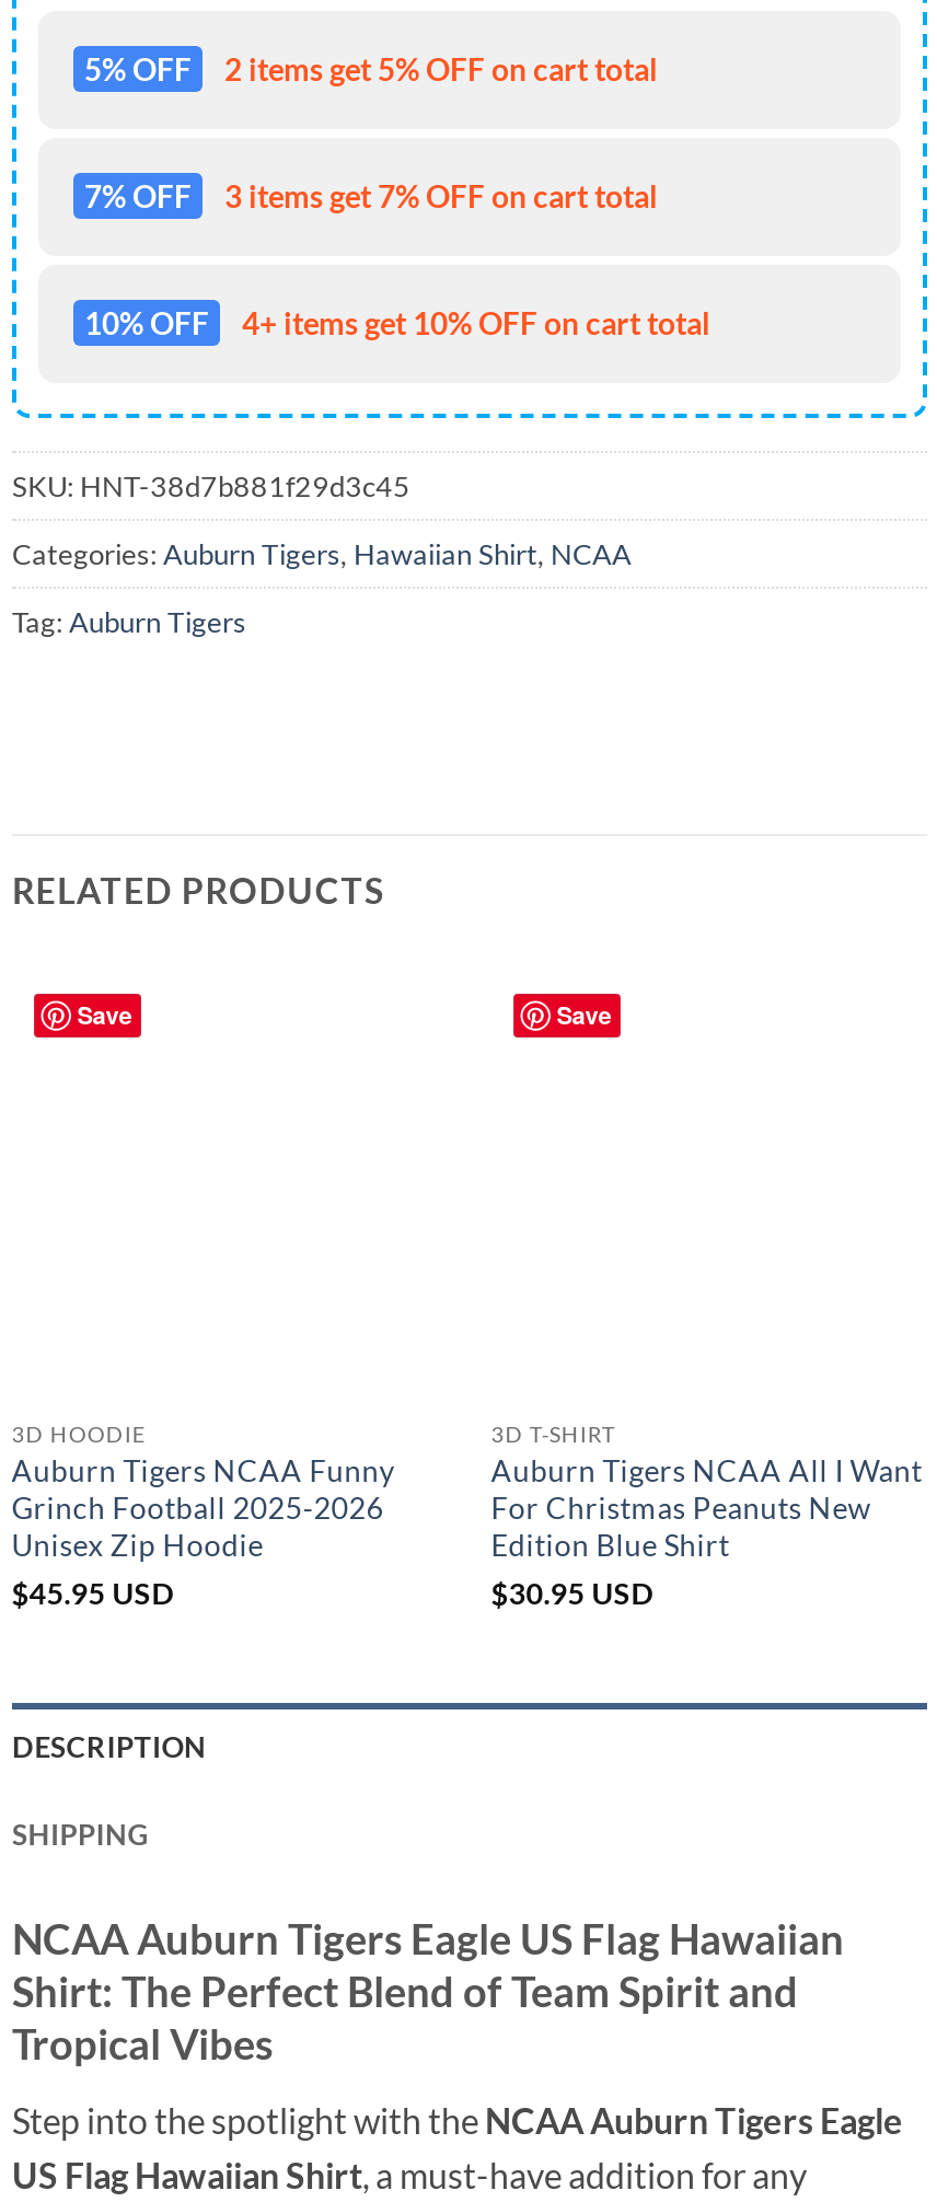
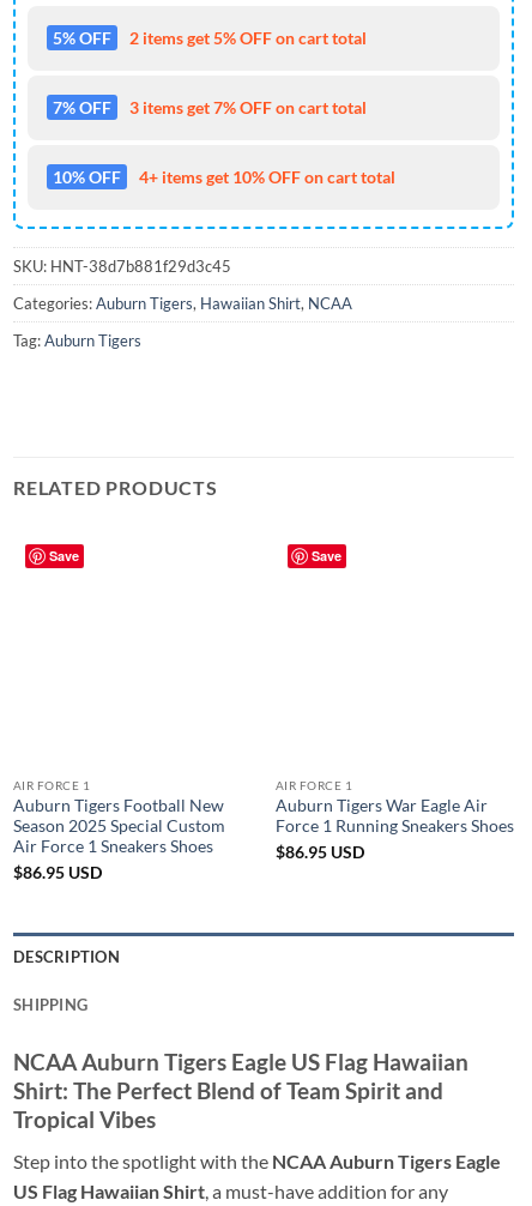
[12,1421,395,1612] 3D HOODIE | Auburn Tigers NCAA Funny | Grinch Football 2025-2026 | Unisex Zip Hoodie | $45.95 USD -> [13,778,225,883] AIR FORCE 1 | Auburn Tigers Football New | Season 2025 Special Custom | Air Force 1 Sneakers Shoes | $86.95 USD
[491,1421,922,1612] 3D T-SHIRT | Auburn Tigers NCAA All I Want | For Christmas Peanuts New | Edition Blue Shirt | $30.95 USD -> [275,778,514,862] AIR FORCE 1 | Auburn Tigers War Eagle Air | Force 1 Running Sneakers Shoes | $86.95 USD

